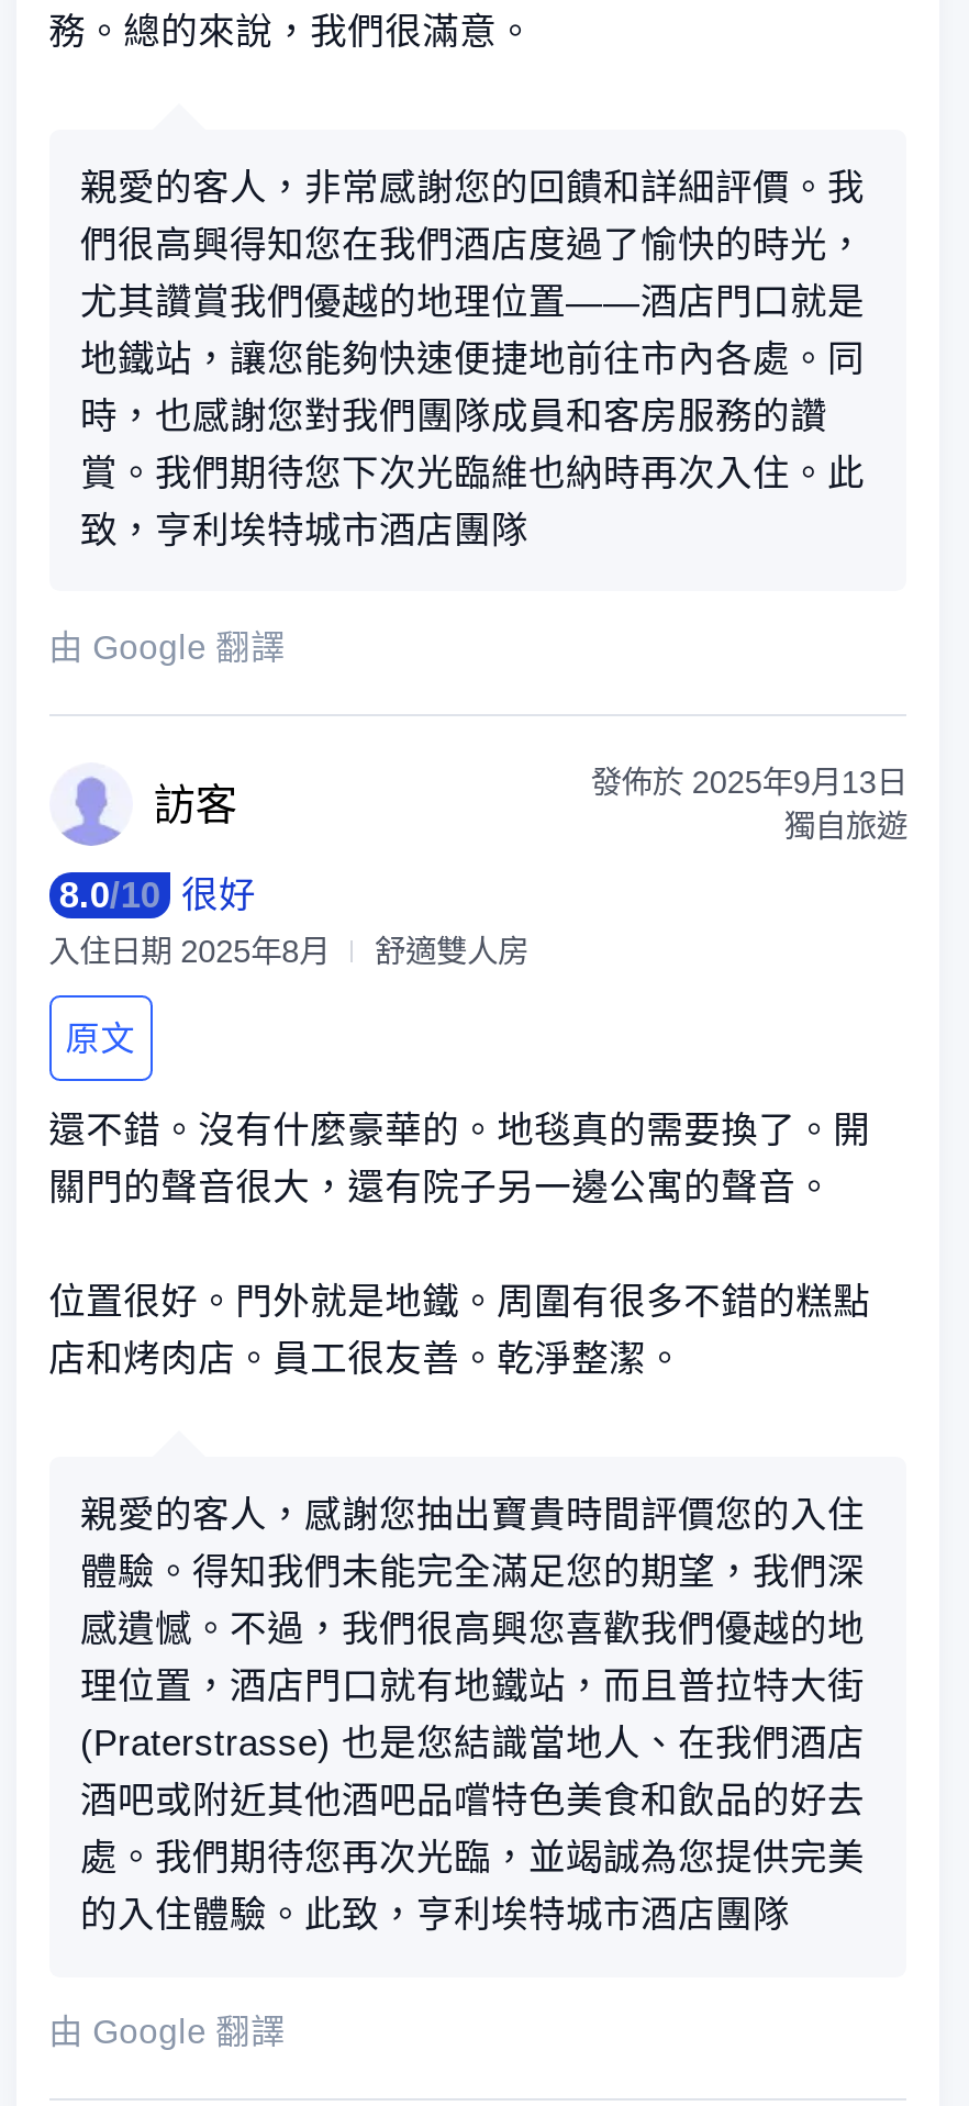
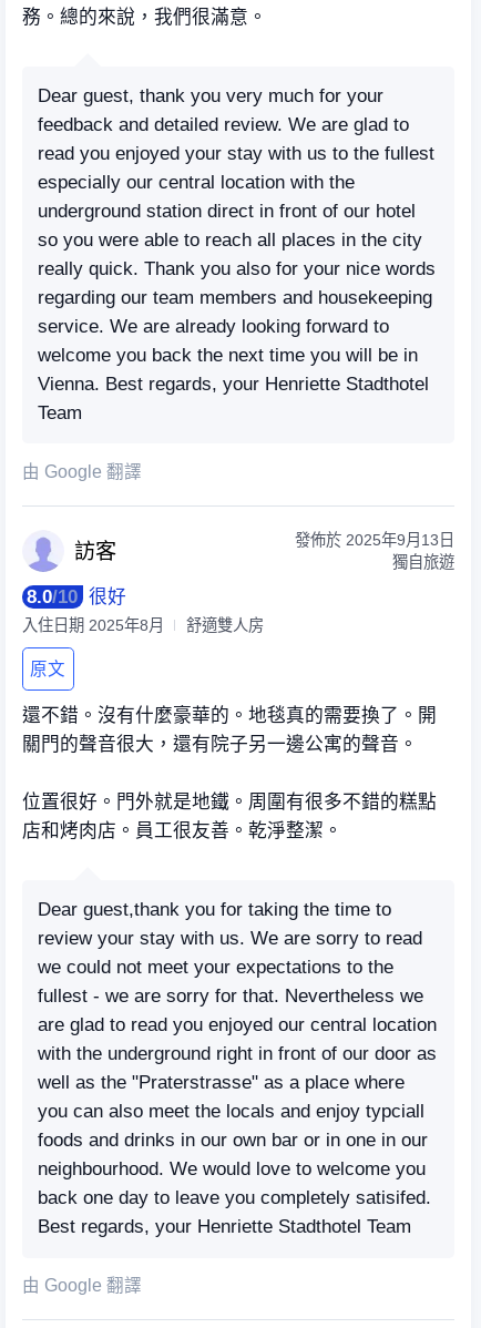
[80,167,865,552] 親愛的客人，非常感謝您的回饋和詳細評價。我 | 們很高興得知您在我們酒店度過了愉快的時光， | 尤其讚賞我們優越的地理位置——酒店門口就是 | 地鐵站，讓您能夠快速便捷地前往市內各處。同 | 時，也感謝您對我們團隊成員和客房服務的讚 | 賞。我們期待您下次光臨維也納時再次入住。此 | 致，亨利埃特城市酒店團隊 -> [38,85,436,424] Dear guest, thank you very much for your | feedback and detailed review. We are glad to | read you enjoyed your stay with us to the fullest | especially our central location with the | underground station direct in front of our hotel | so you were able to reach all places in the city | really quick. Thank you also for your nice words | regarding our team members and housekeeping | service. We are already looking forward to | welcome you back the next time you will be in | Vienna. Best regards, your Henriette Stadthotel | Team
[80,1495,865,1936] 親愛的客人，感謝您抽出寶貴時間評價您的入住 | 體驗。得知我們未能完全滿足您的期望，我們深 | 感遺憾。不過，我們很高興您喜歡我們優越的地 | 理位置，酒店門口就有地鐵站，而且普拉特大街 | (Praterstrasse) 也是您結識當地人、在我們酒店 | 酒吧或附近其他酒吧品嚐特色美食和飲品的好去 | 處。我們期待您再次光臨，並竭誠為您提供完美 | 的入住體驗。此致，亨利埃特城市酒店團隊 -> [38,899,437,1237] Dear guest,thank you for taking the time to | review your stay with us. We are sorry to read | we could not meet your expectations to the | fullest - we are sorry for that. Nevertheless we | are glad to read you enjoyed our central location | with the underground right in front of our door as | well as the "Praterstrasse" as a place where | you can also meet the locals and enjoy typciall | foods and drinks in our own bar or in one in our | neighbourhood. We would love to welcome you | back one day to leave you completely satisifed. | Best regards, your Henriette Stadthotel Team

